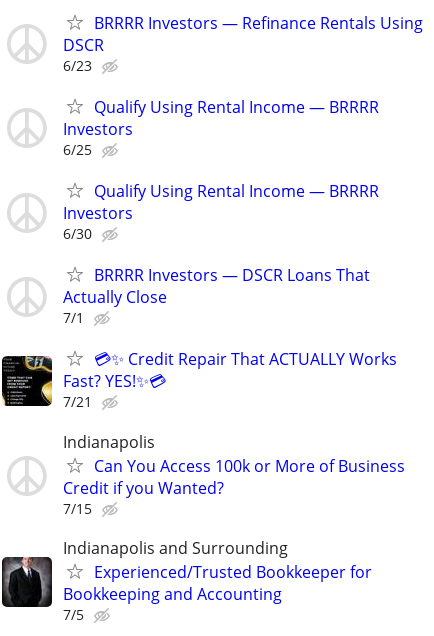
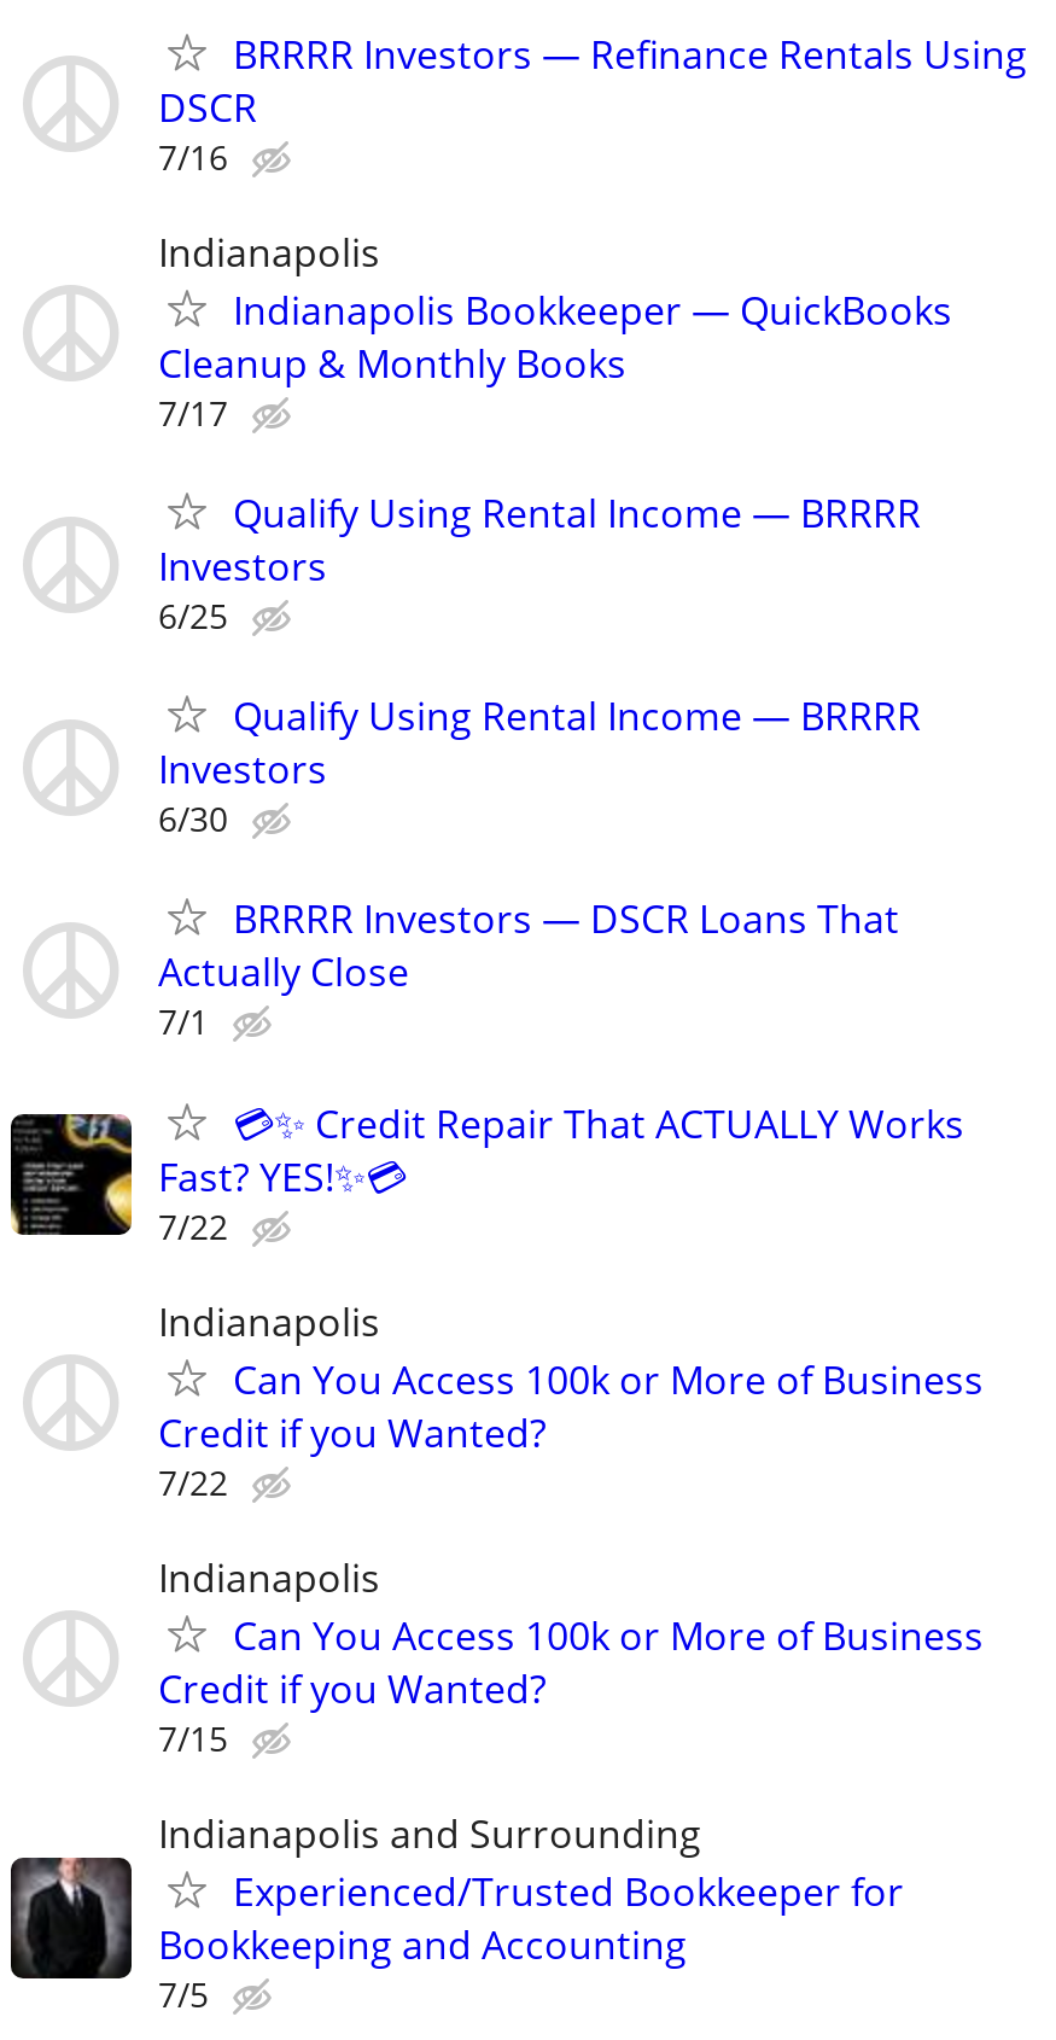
[63,56,92,75] 6/23 -> [158,133,952,435] 7/16 | Indianapolis | Indianapolis Bookkeeper — QuickBooks | Cleanup & Monthly Books | 7/17
[63,392,92,411] 7/21 -> [158,1203,984,1505] 7/22 | Indianapolis | Can You Access 100k or More of Business | Credit if you Wanted? | 7/22

